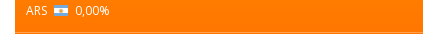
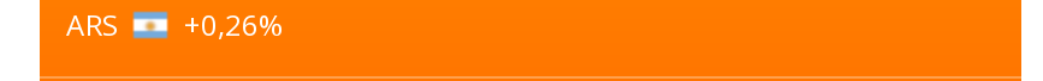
[26,2,110,19] ARS 0,00% -> [66,5,285,46] ARS +0,26%

